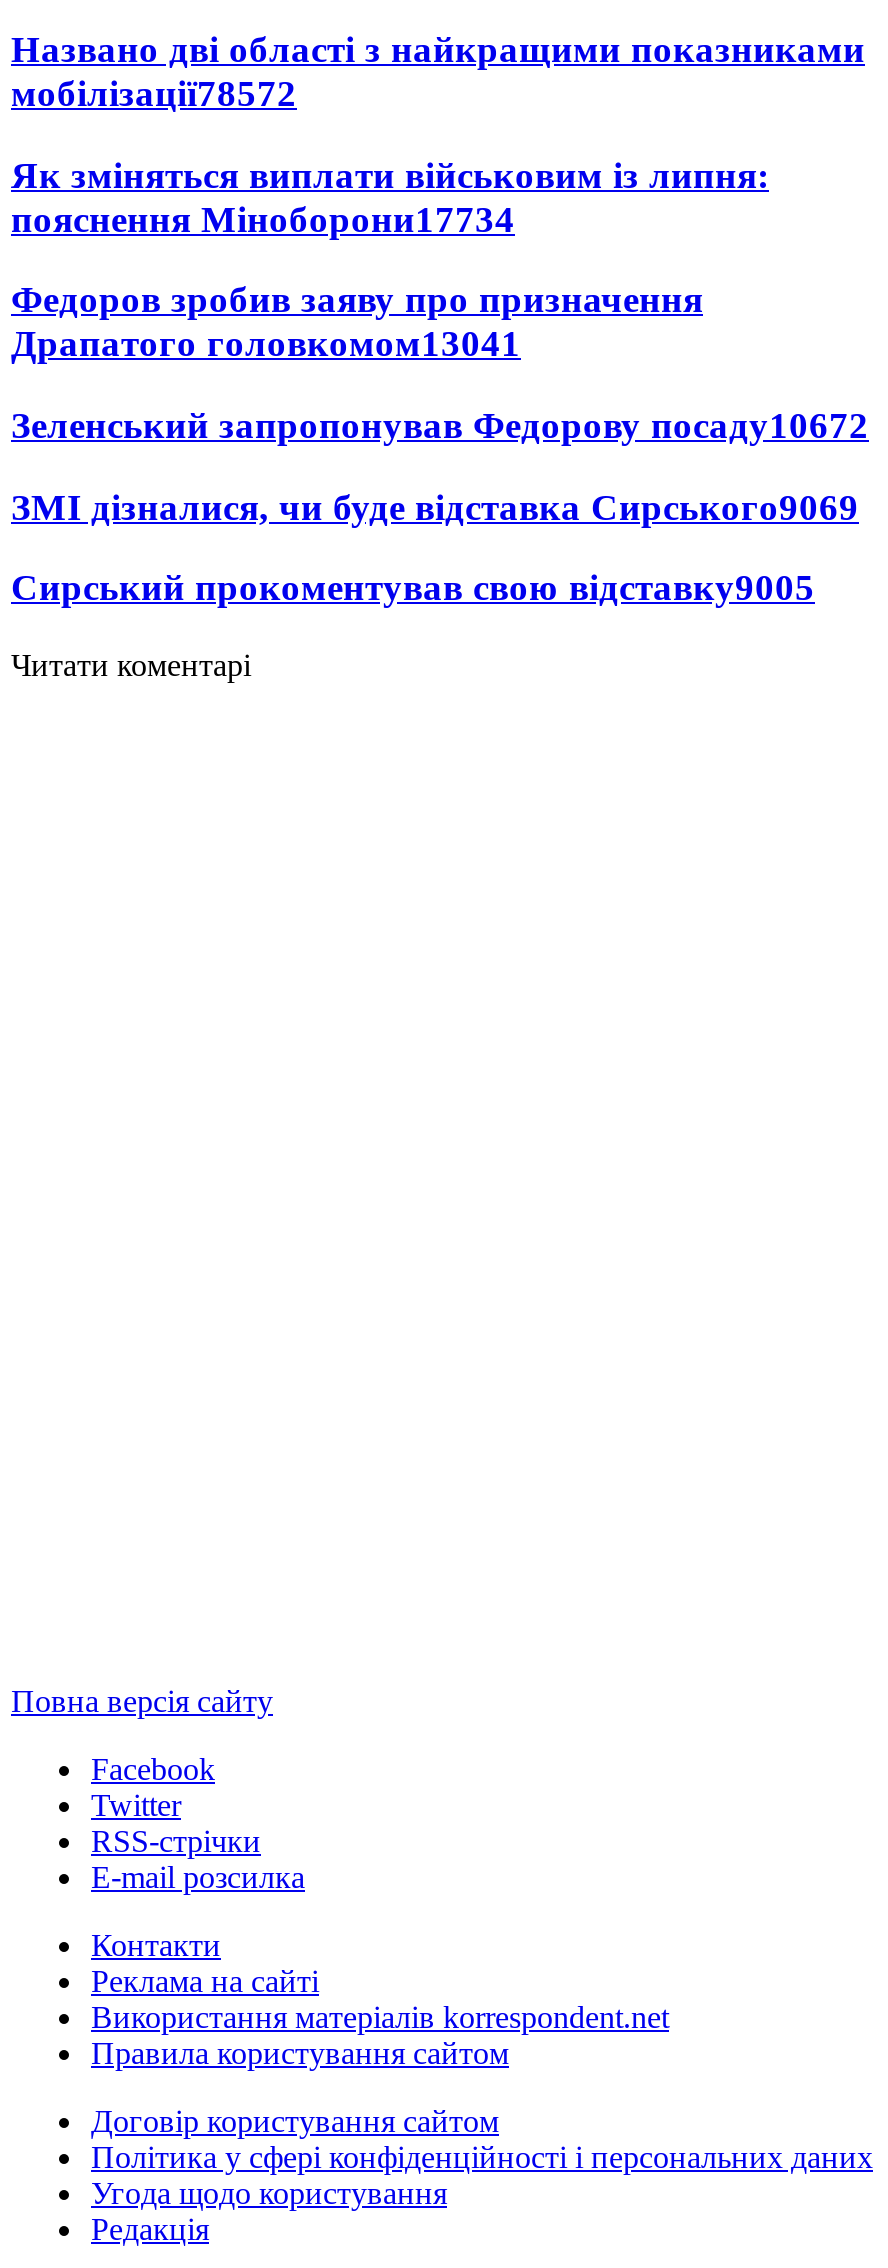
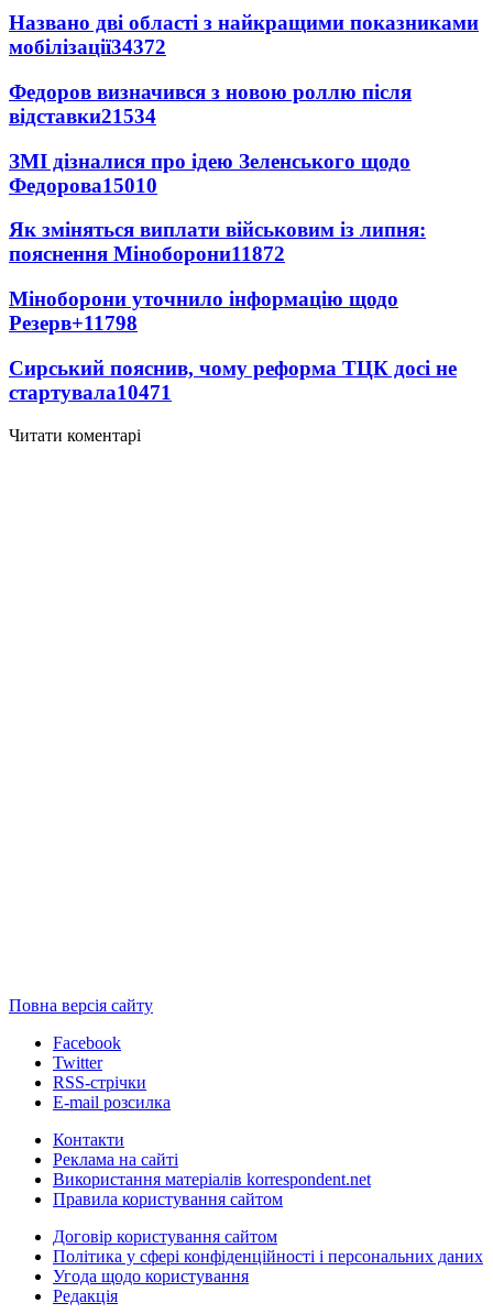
[11,71,297,113] мобілізації78572 -> [9,35,412,197] мобілізації34372 | Федоров визначився з новою роллю після | відставки21534 | ЗМІ дізналися про ідею Зеленського щодо | Федорова15010
moved [11,153,769,195] -> [9,218,426,241]: Як зміняться виплати військовим із липня:
[11,197,869,609] пояснення Міноборони17734 | Федоров зробив заяву про призначення | Драпатого головкомом13041 | Зеленський запропонував Федорову посаду10672 | ЗМІ дізналися, чи буде відставка Сирського9069 | Сирський прокоментував свою відставку9005 -> [9,242,457,404] пояснення Міноборони11872 | Міноборони уточнило інформацію щодо | Резерв+11798 | Сирський пояснив, чому реформа ТЦК досі не | стартувала10471

